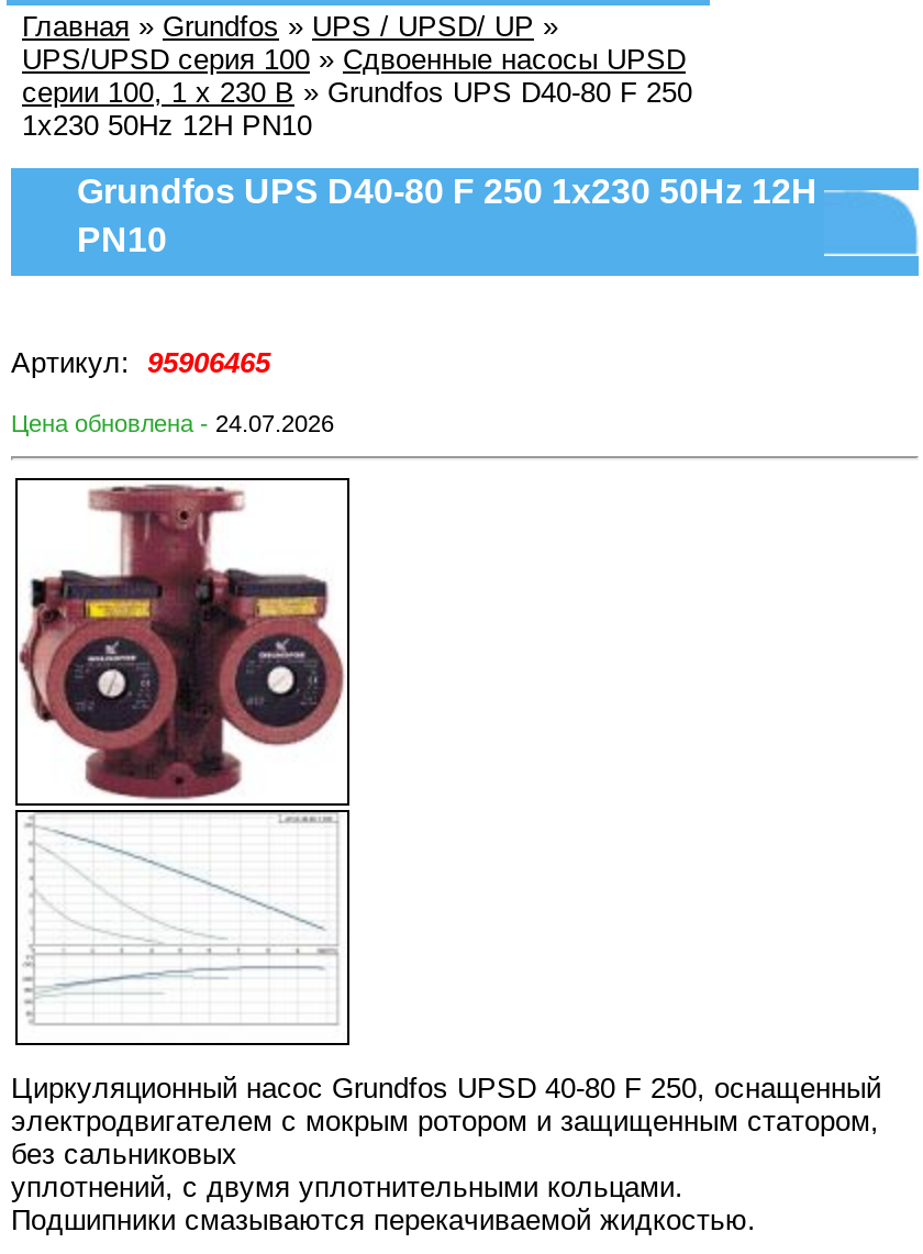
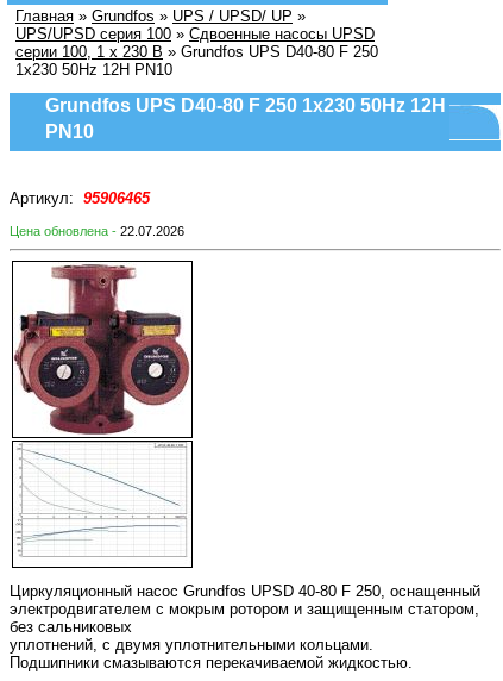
[11,410,334,436] Цена обновлена - 24.07.2026 -> [10,224,184,238] Цена обновлена - 22.07.2026

